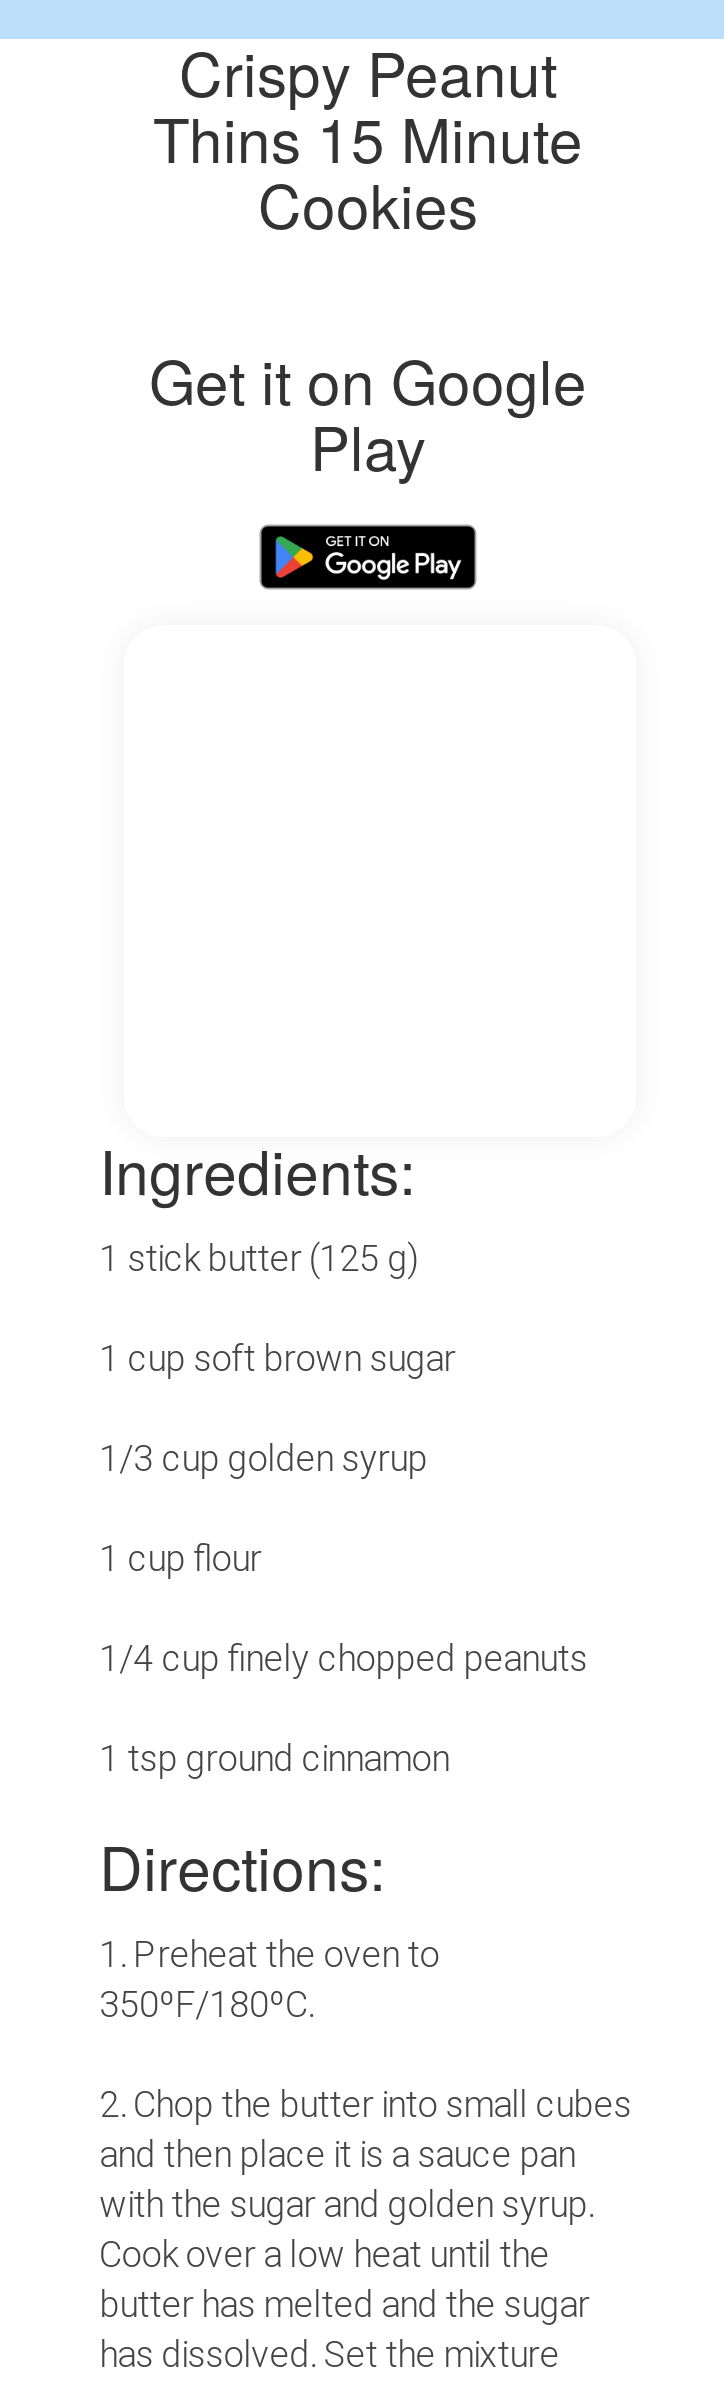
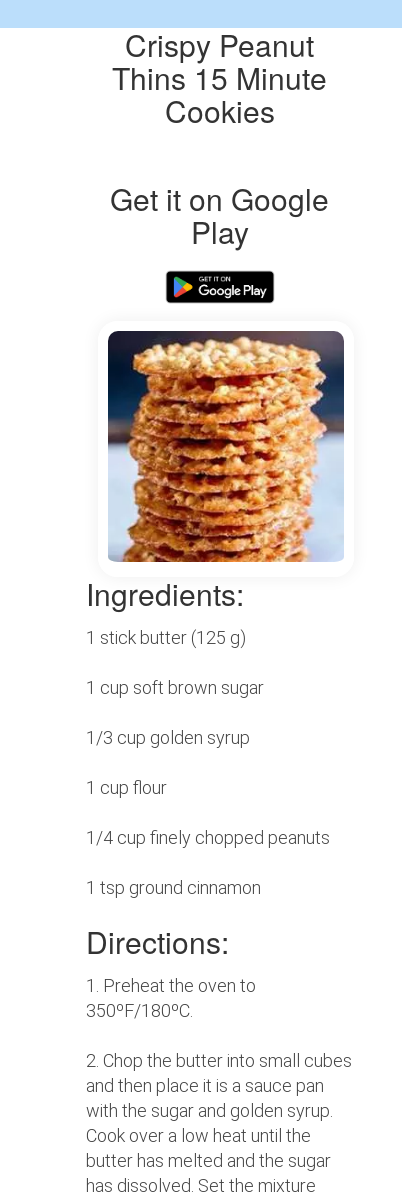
none -> [107,330,345,563] [image]

